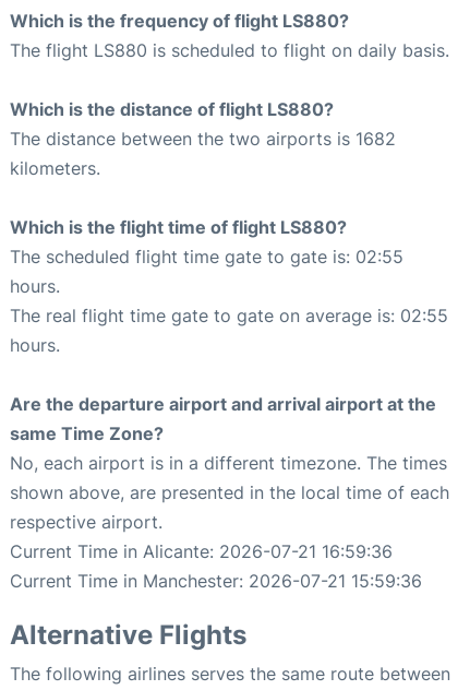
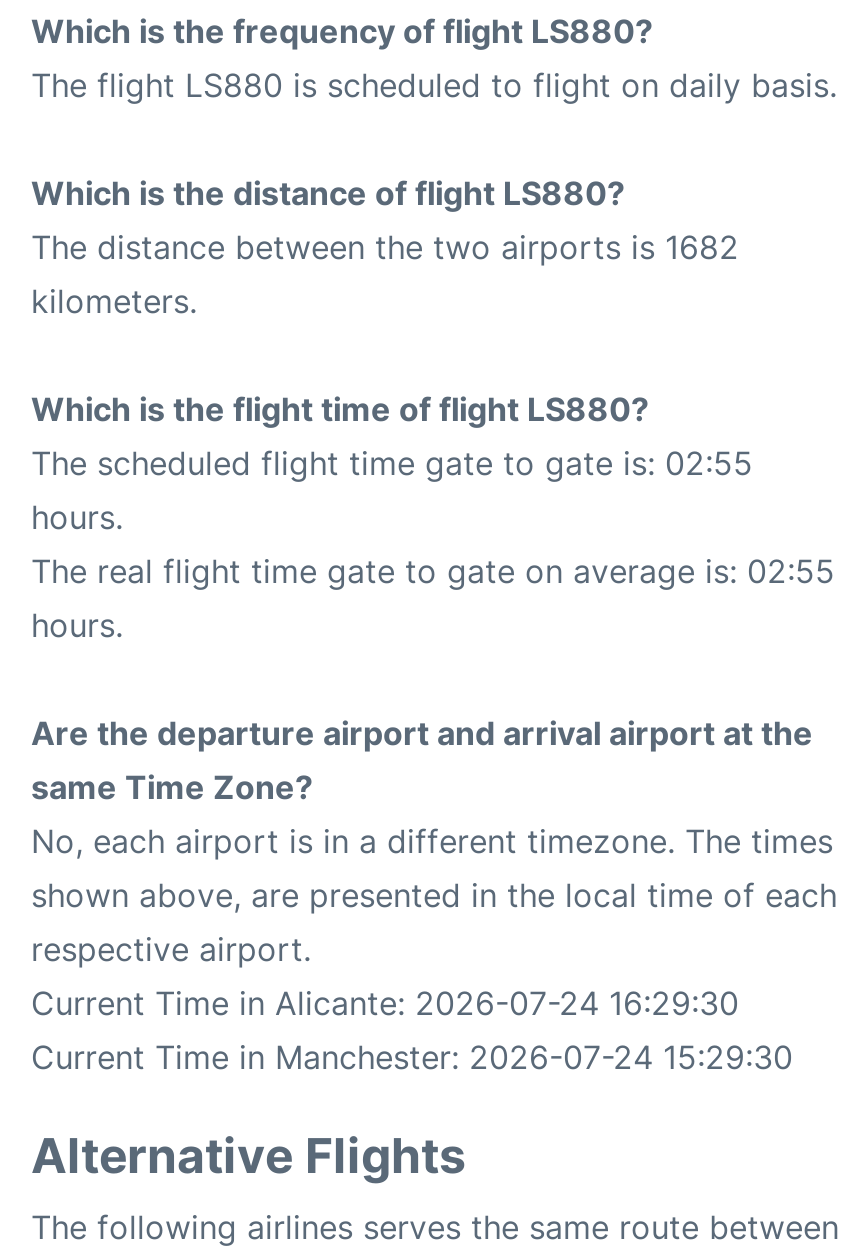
[10,540,393,562] Current Time in Alicante: 2026-07-21 16:59:36 -> [31,983,739,1023] Current Time in Alicante: 2026-07-24 16:29:30
[10,570,422,592] Current Time in Manchester: 2026-07-21 15:59:36 -> [31,1037,793,1077] Current Time in Manchester: 2026-07-24 15:29:30

